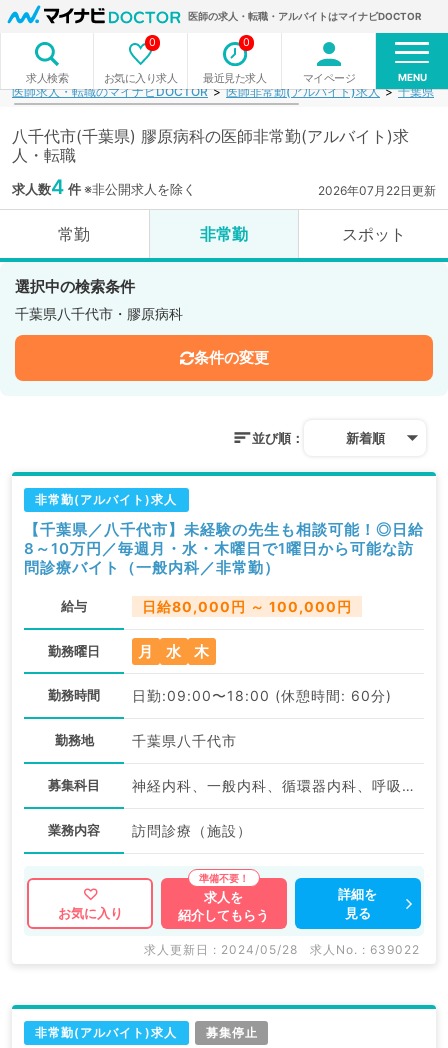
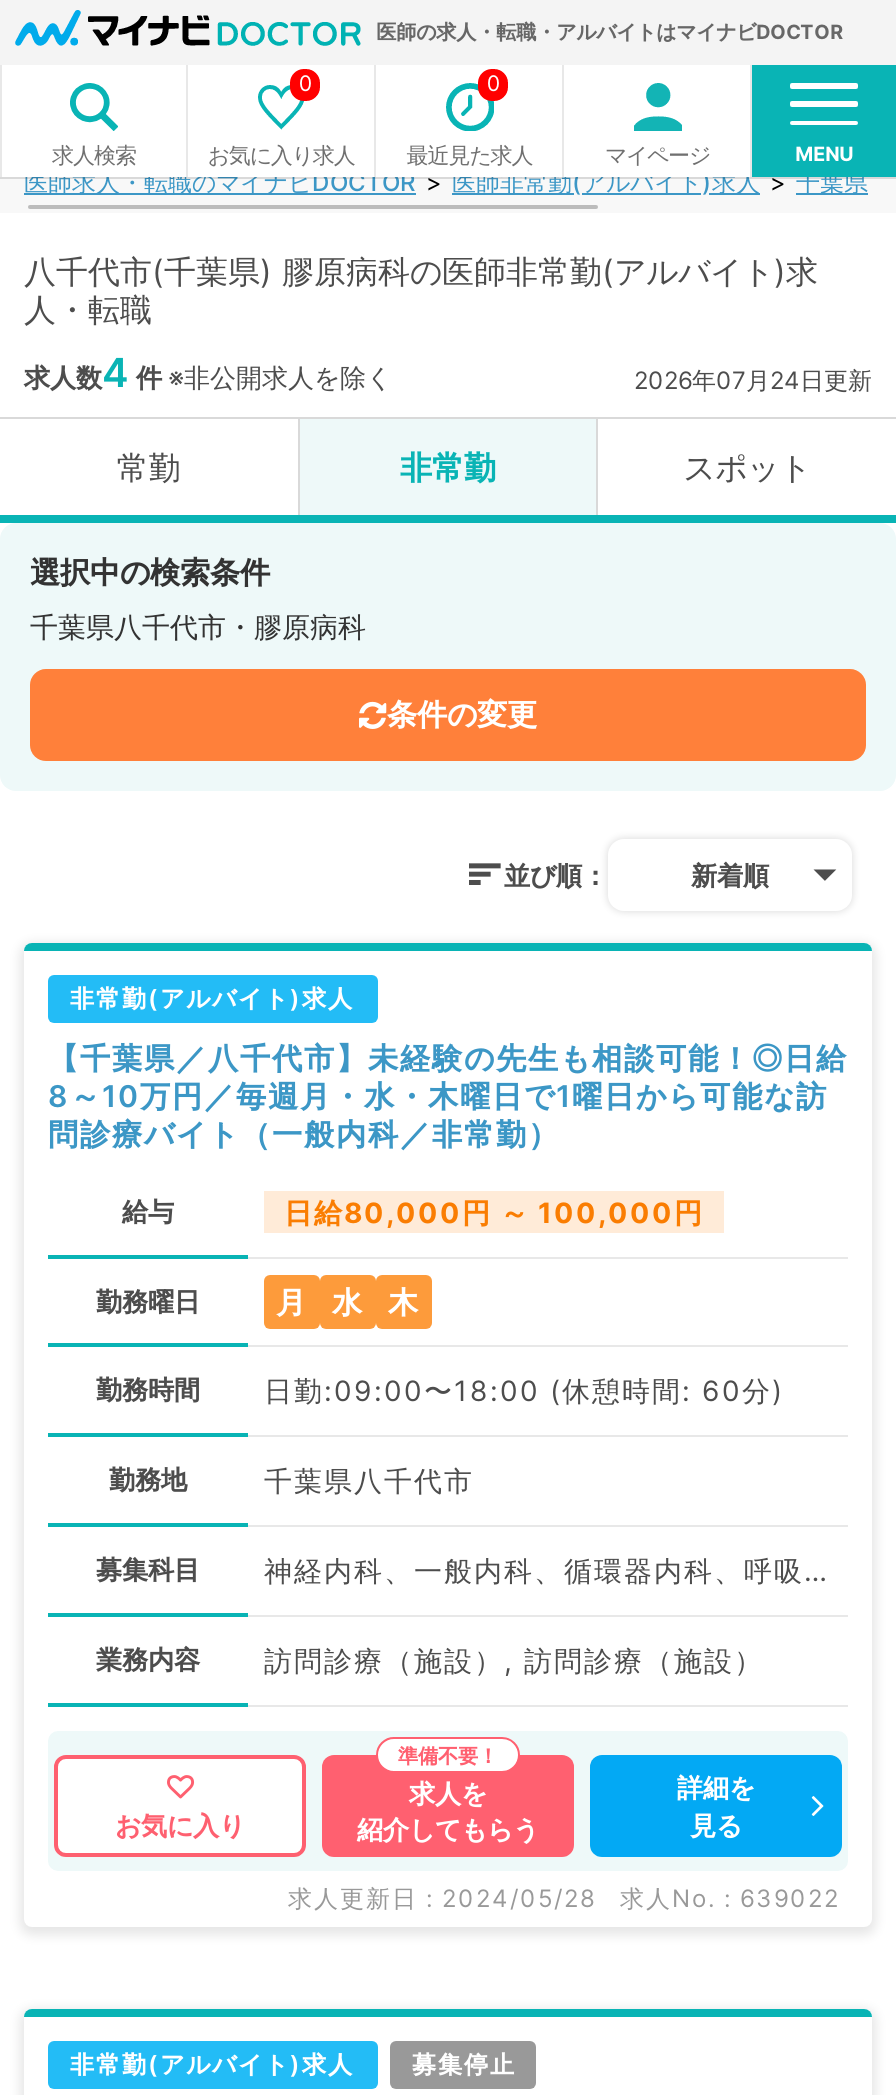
[318,183,436,198] 2026年07月22日更新 -> [634,365,872,395] 2026年07月24日更新
[132,822,252,839] 訪問診療（施設） -> [264,1643,764,1677] 訪問診療（施設）, 訪問診療（施設）

